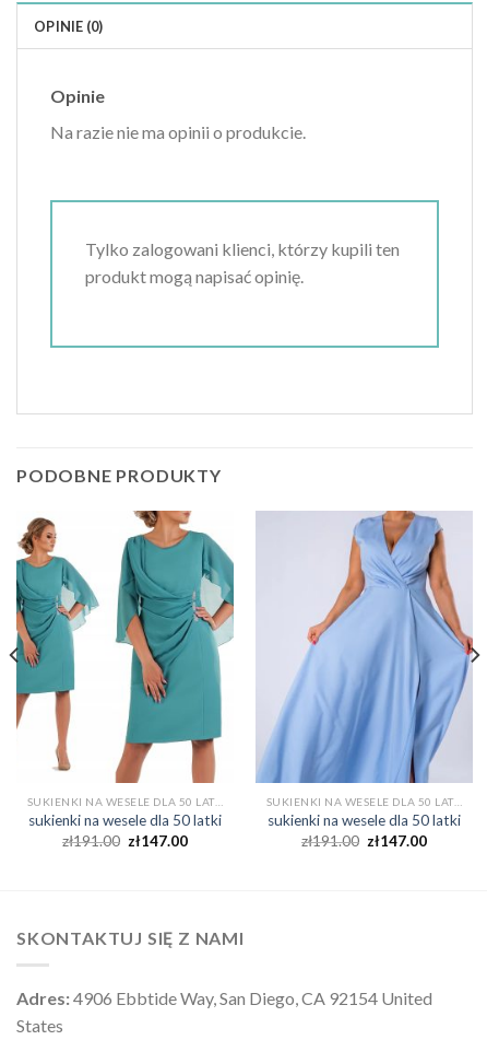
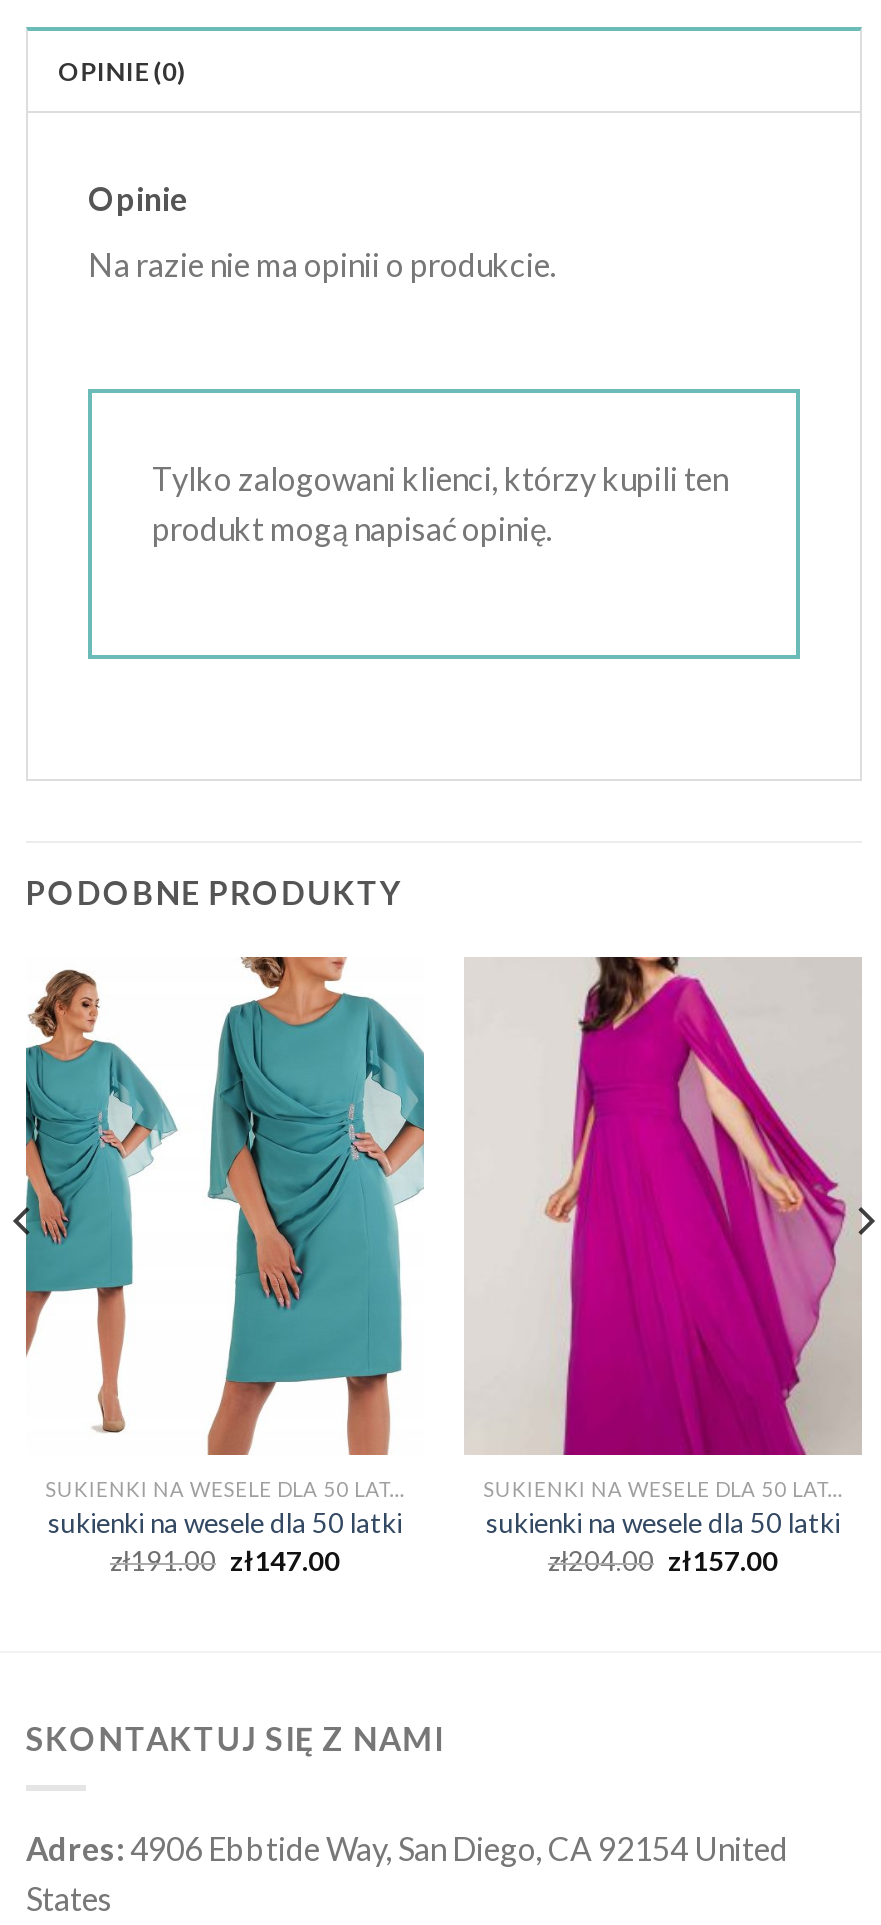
[256,511,473,784] [image] -> [468,955,860,1457] [image]
[301,832,427,849] zł191.00 zł147.00 -> [548,1544,778,1576] zł204.00 zł157.00

